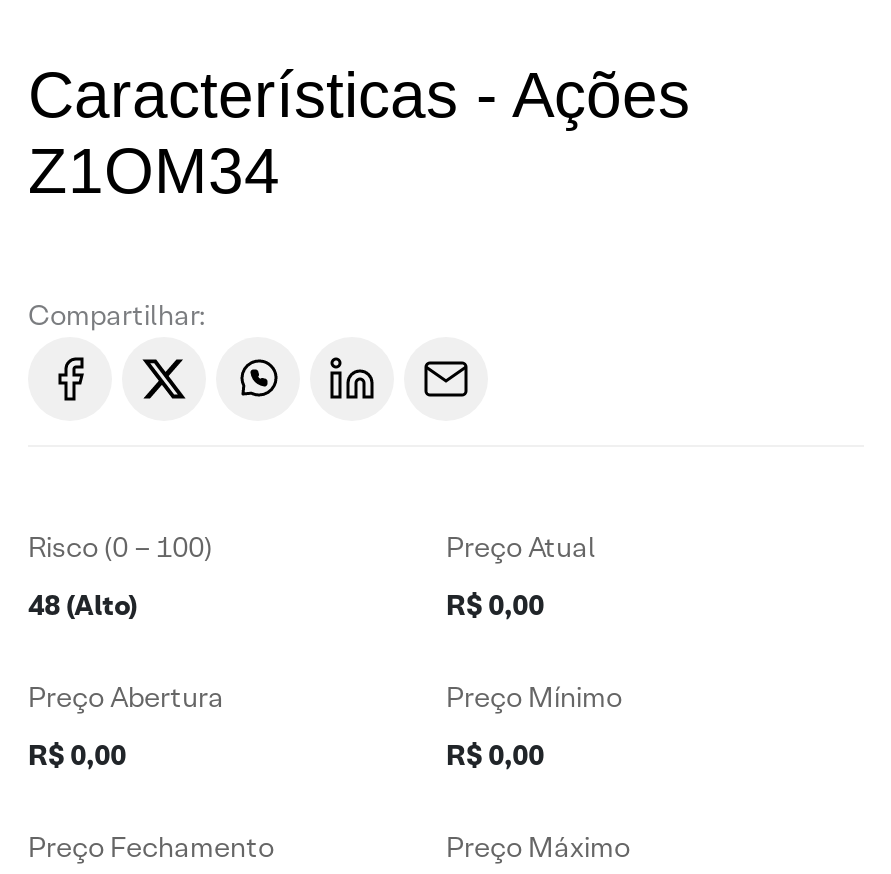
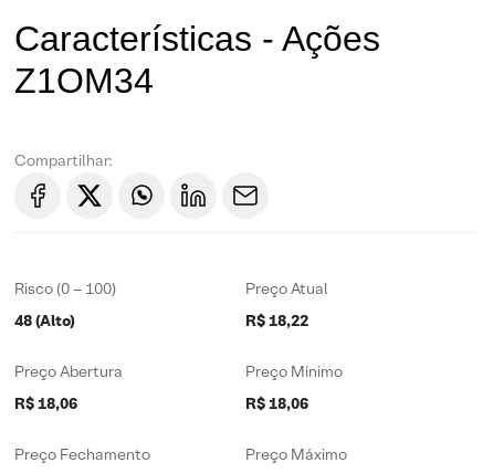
[446,587,544,623] R$ 0,00 -> [245,311,308,330] R$ 18,22
[28,737,126,773] R$ 0,00 -> [14,393,77,413] R$ 18,06
[446,737,544,773] R$ 0,00 -> [245,393,308,413] R$ 18,06

